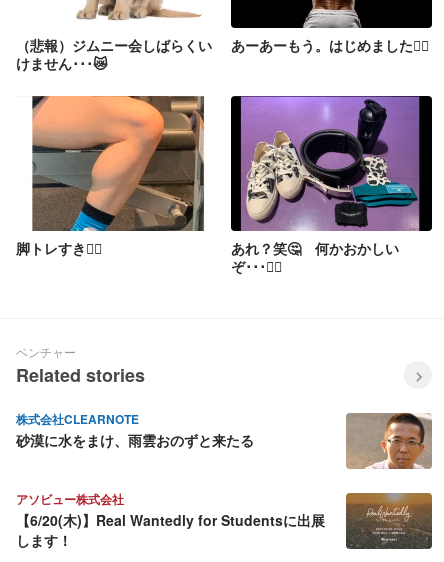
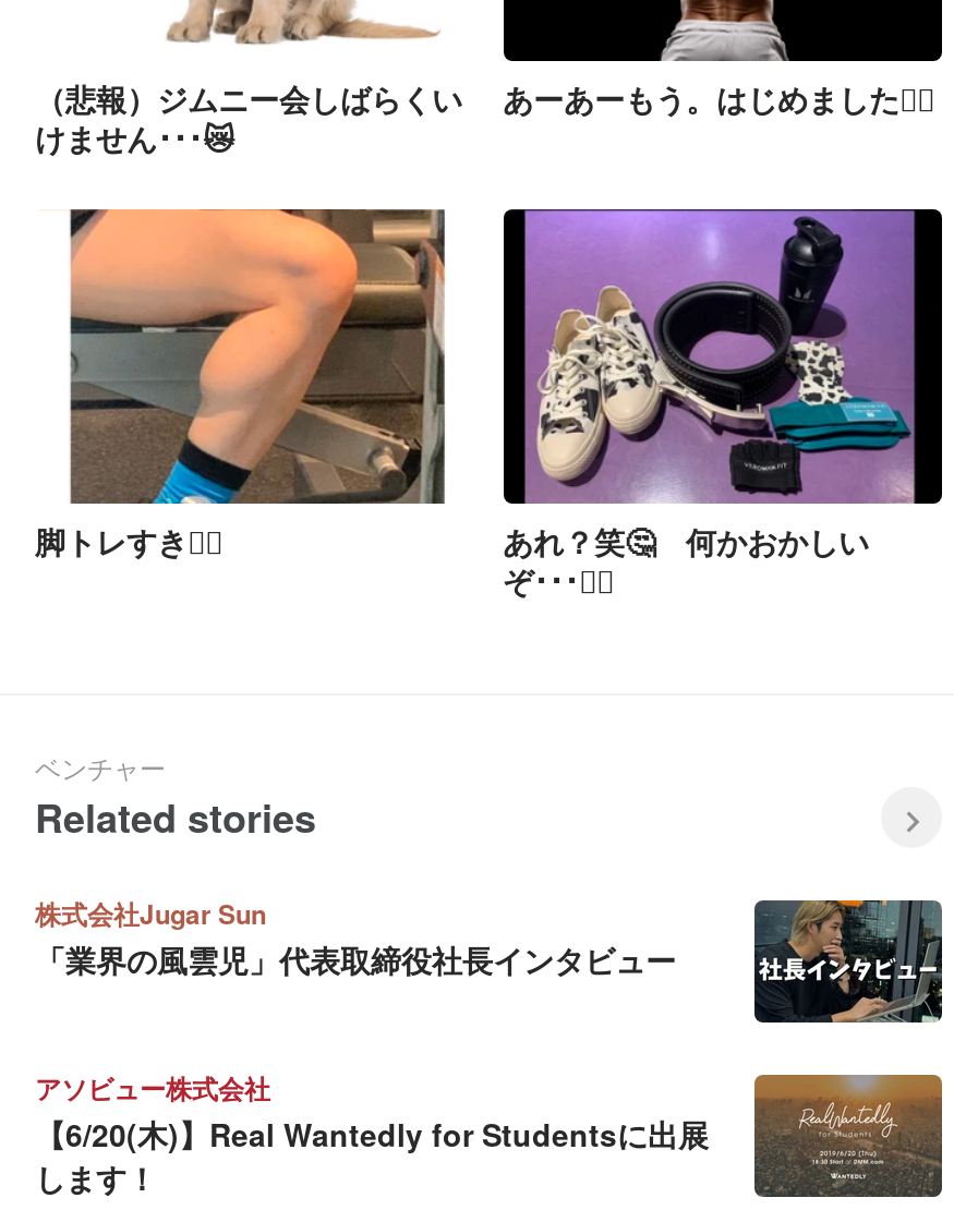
[16,409,254,449] 株式会社CLEARNOTE | 砂漠に水をまけ、雨雲おのずと来たる -> [35,893,676,980] 株式会社Jugar Sun | 「業界の風雲児」代表取締役社長インタビュー
[347,413,432,469] [image] -> [754,898,944,1025] [image]

